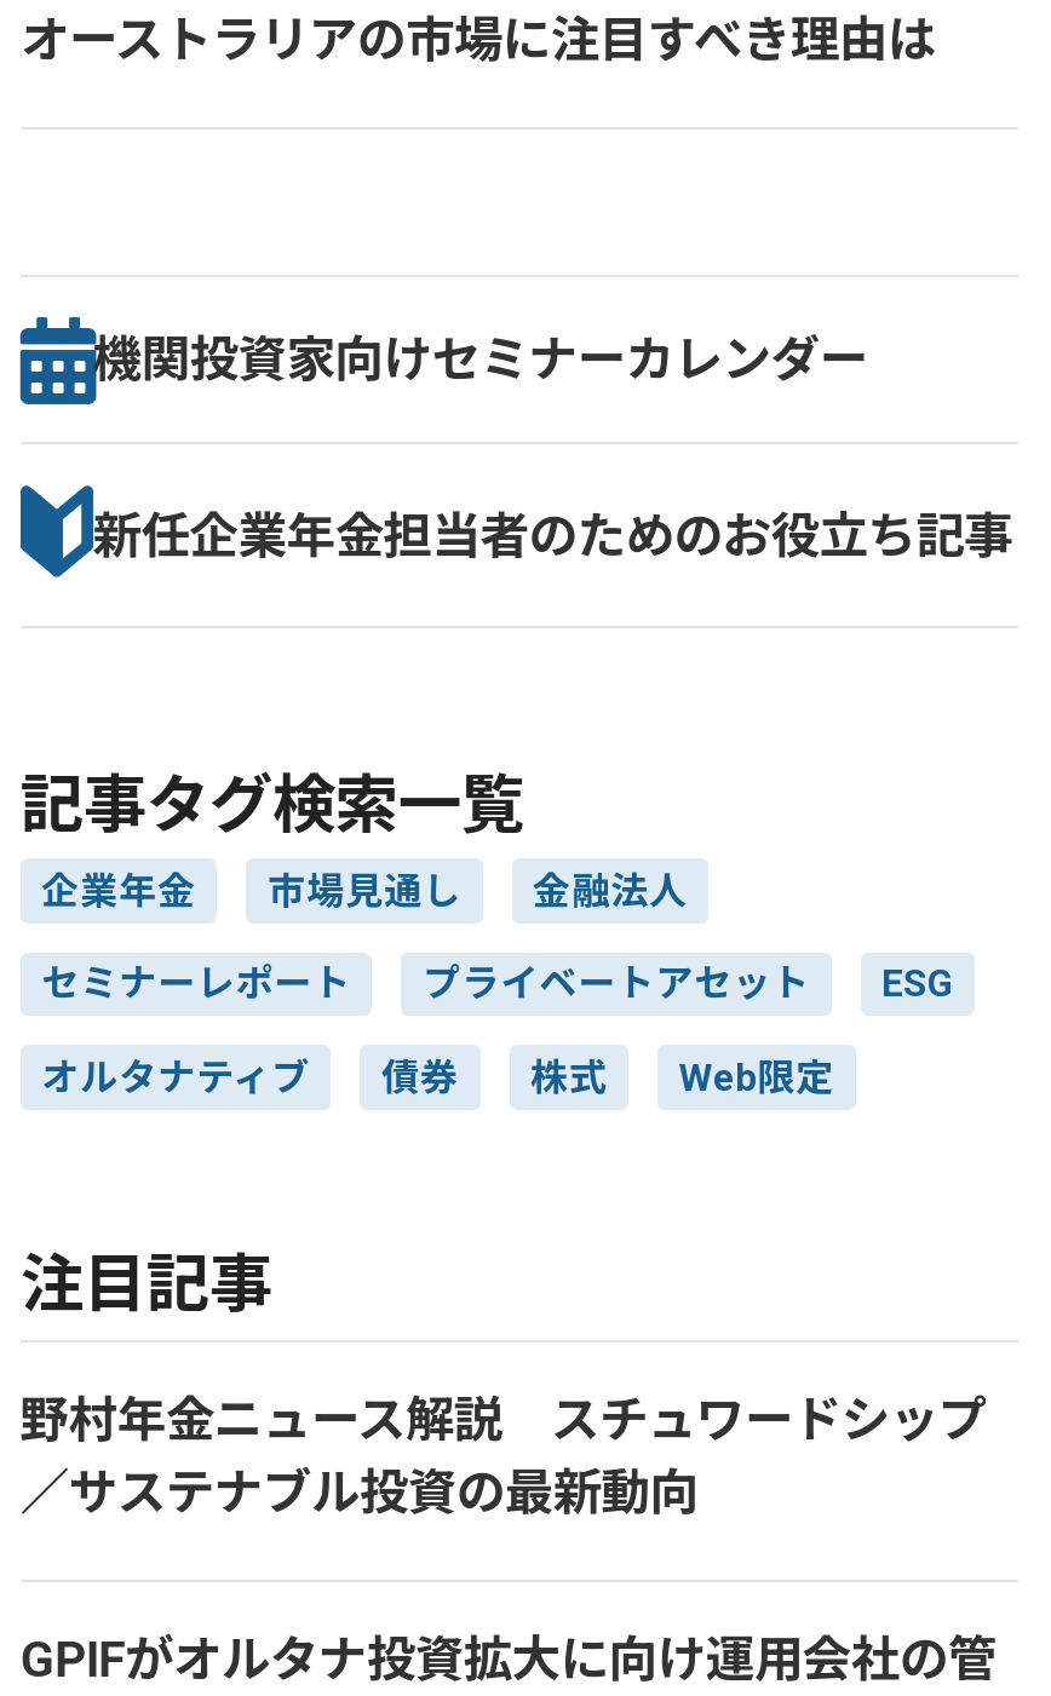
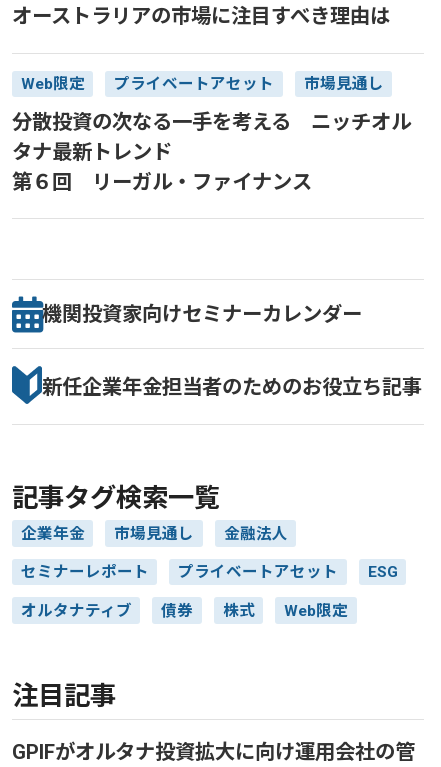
none -> [12,75,411,194] Web限定 | プライベートアセット | 市場見通し | 分散投資の次なる一手を考える ニッチオル | タナ最新トレンド | 第６回 リーガル・ファイナンス
moved [20,331,1013,1322] -> [12,302,422,711]: 機関投資家向けセミナーカレンダー | 新任企業年金担当者のためのお役立ち記事 | 記事タグ検索一覧 | ... | Web限定 | 注目記事
[20,1391,987,1521] 野村年金ニュース解説 スチュワードシップ | ／サステナブル投資の最新動向 -> none

